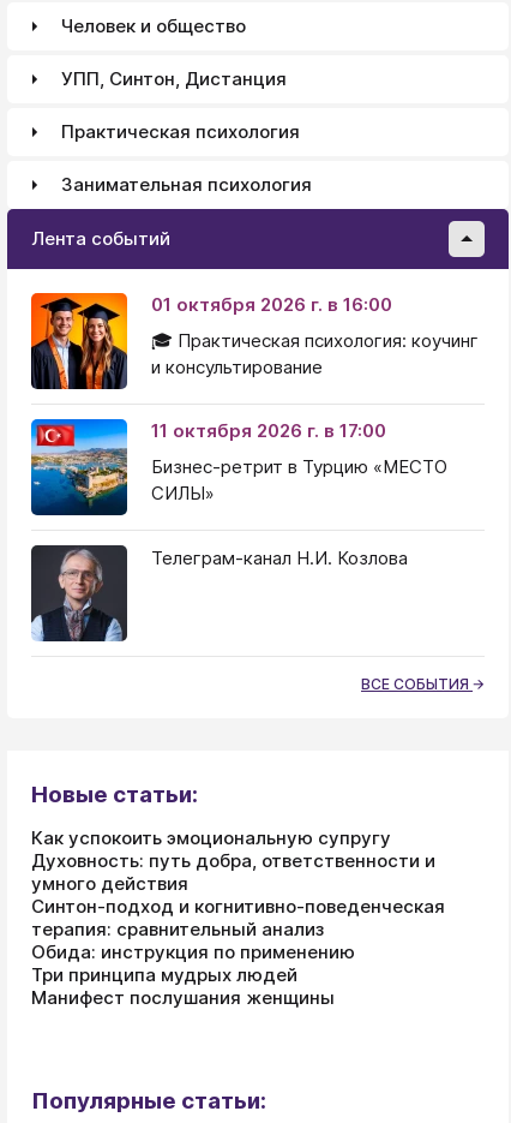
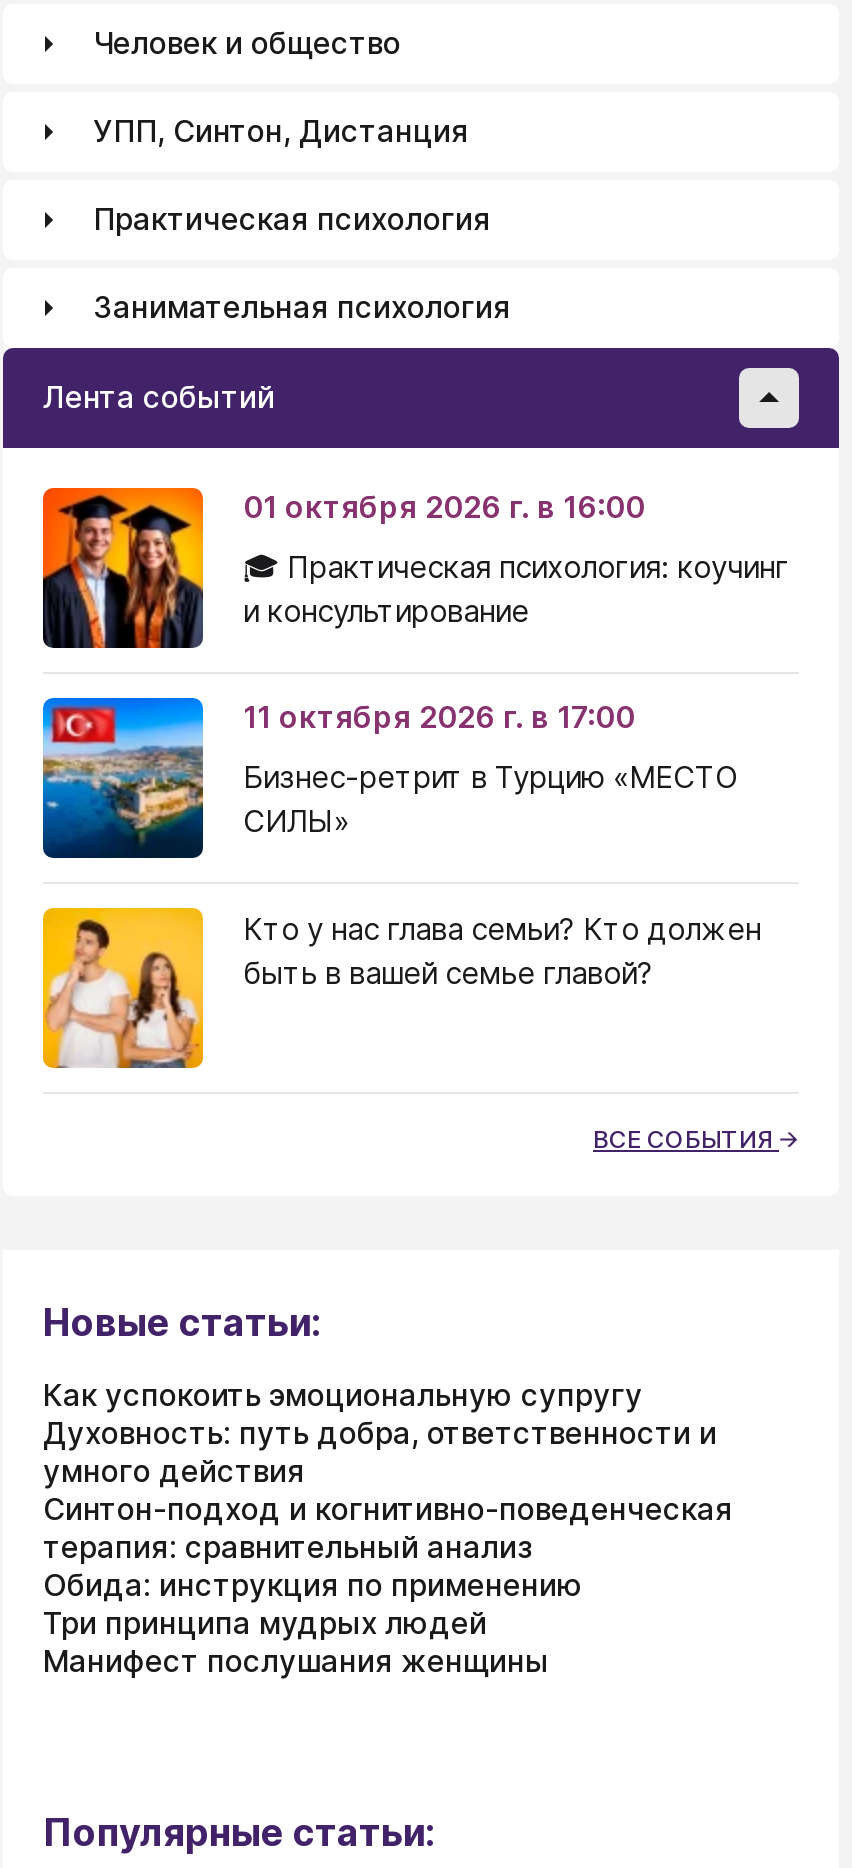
[30,544,408,643] [image] | Телеграм-канал Н.И. Козлова -> [41,906,761,1070] [image] | Кто у нас глава семьи? Кто должен | быть в вашей семье главой?

